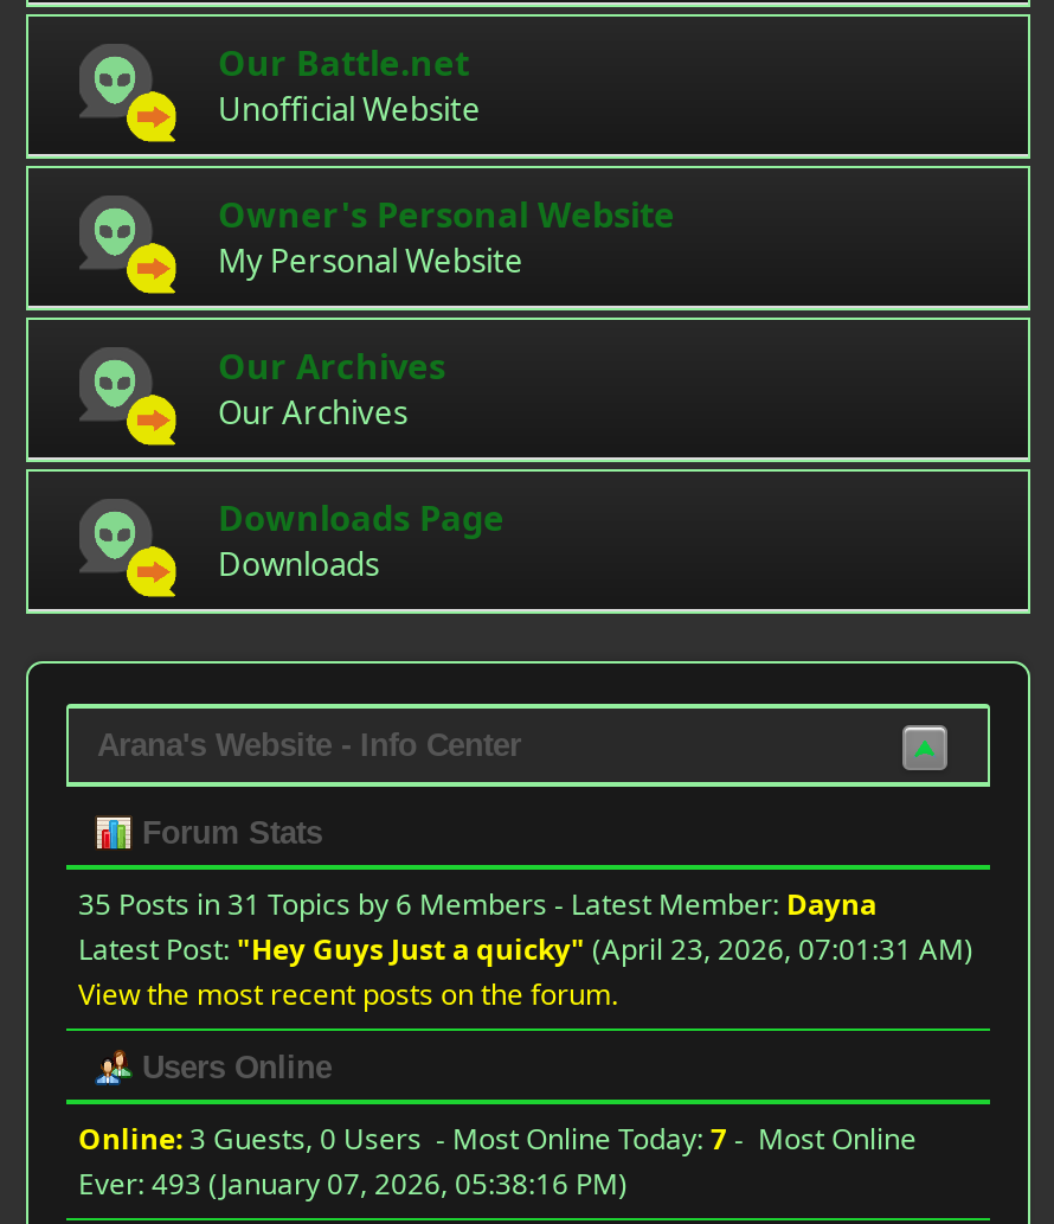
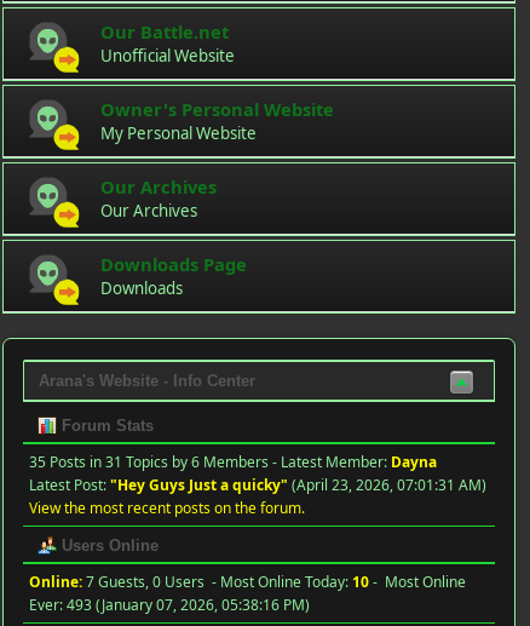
[78,1119,917,1159] Online: 3 Guests, 0 Users - Most Online Today: 7 - Most Online -> [29,572,466,592] Online: 7 Guests, 0 Users - Most Online Today: 10 - Most Online

